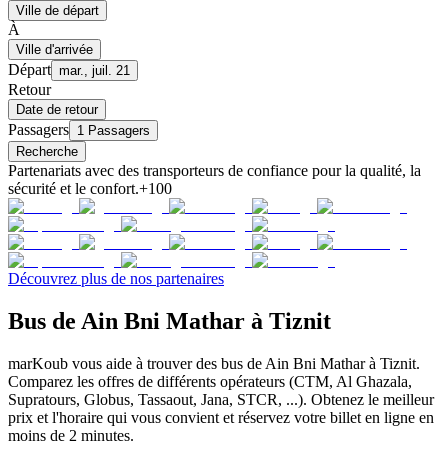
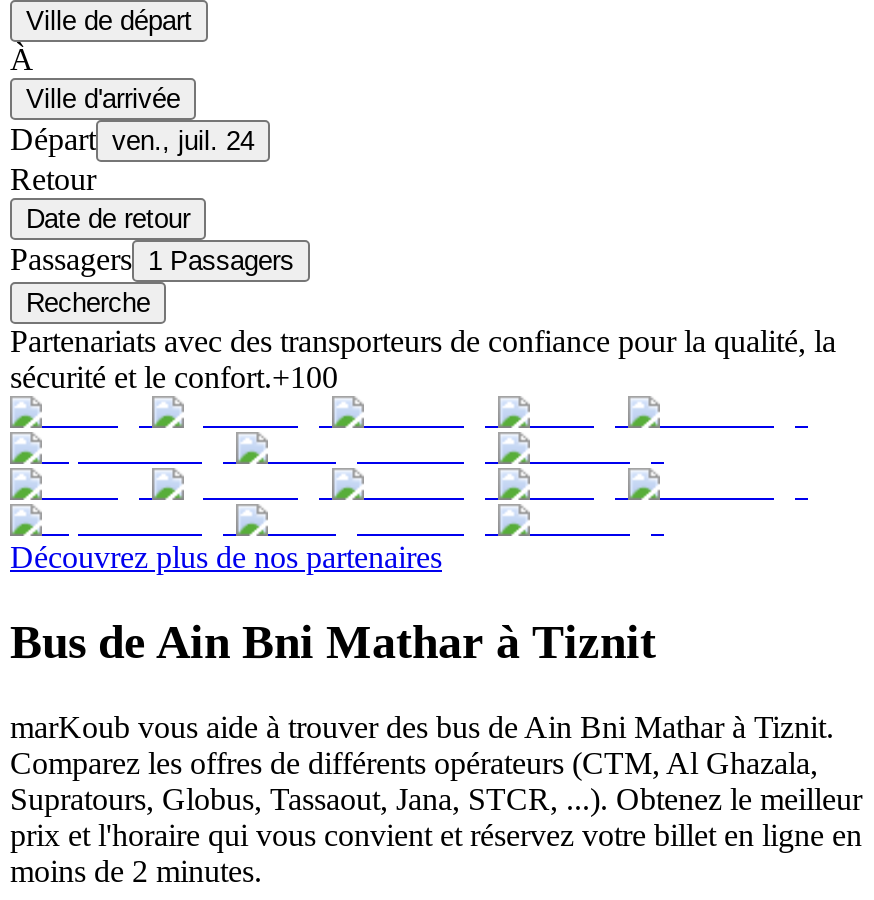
[8,61,130,78] Départ mar., juil. 21 -> [10,122,254,156] Départ ven., juil. 24

